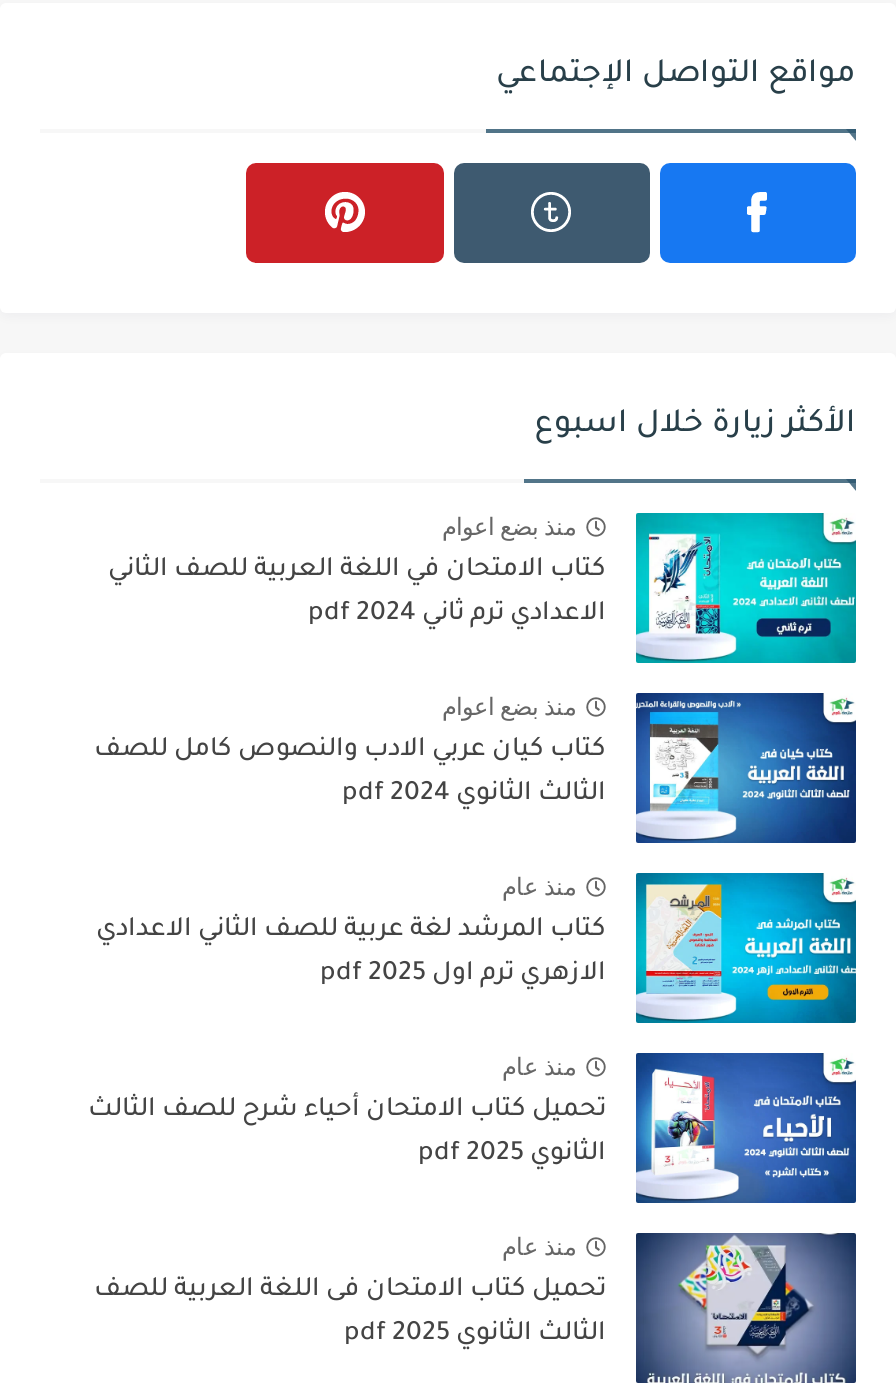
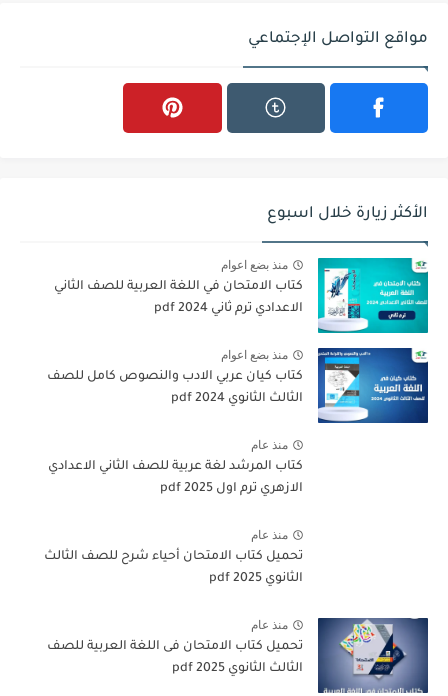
[634,871,858,1025] [image] -> none
[634,1051,858,1205] [image] -> none

